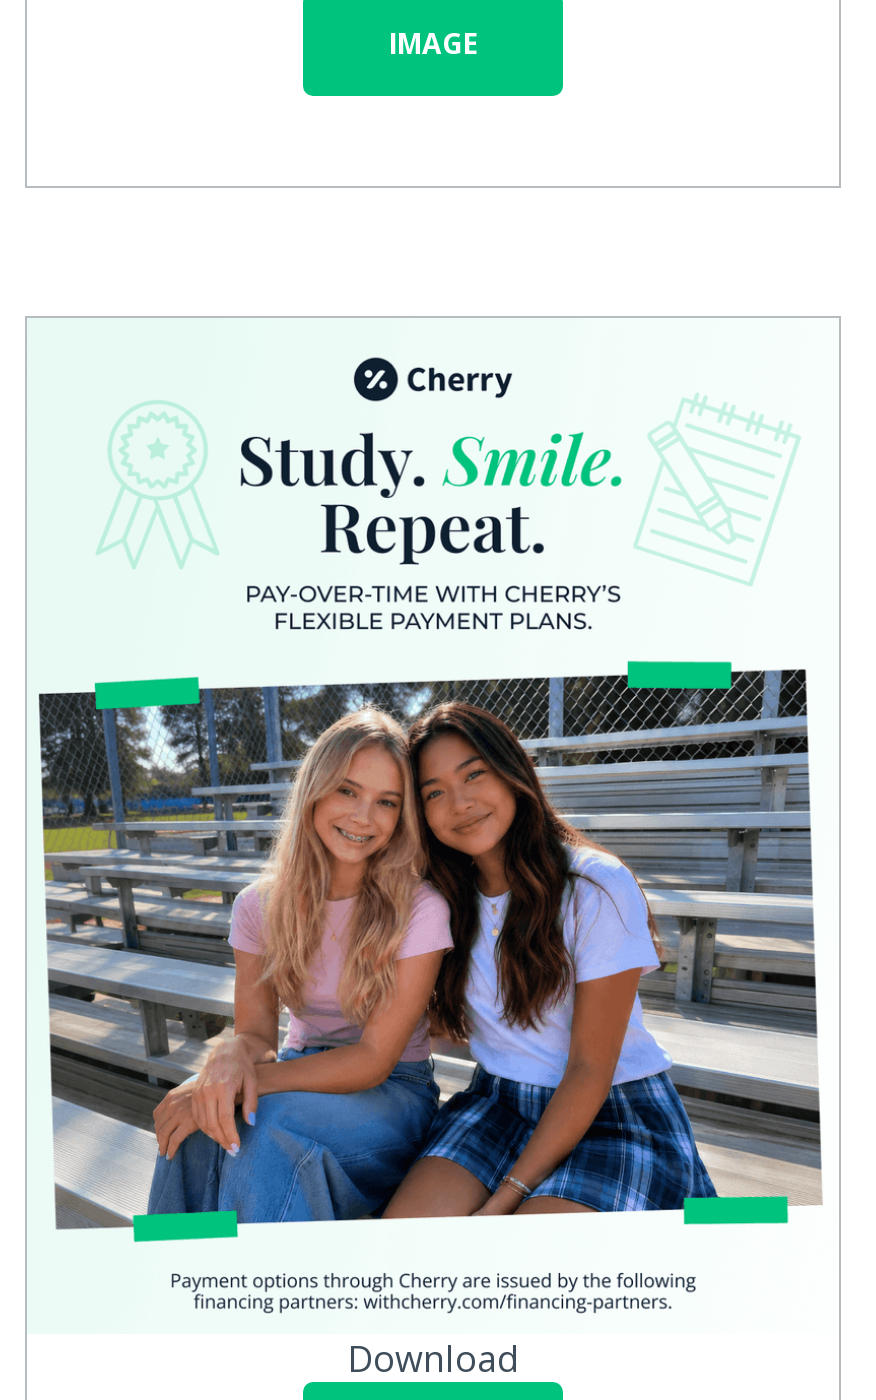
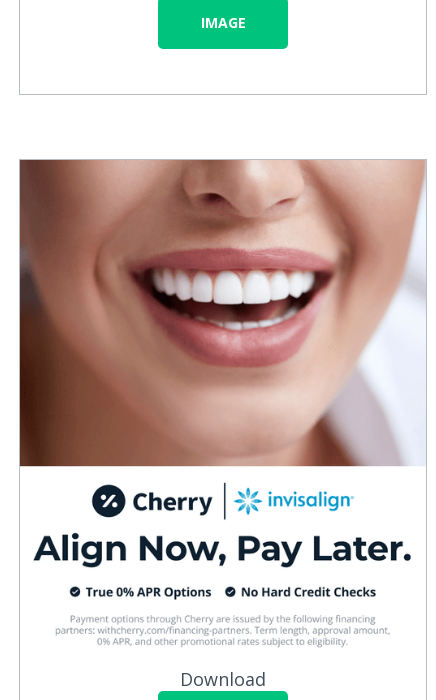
[27,320,837,1316] [image] -> [19,159,426,657] [image]

